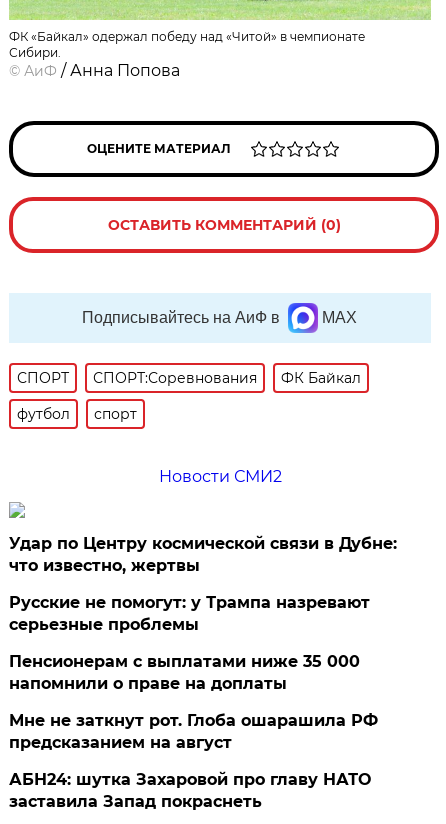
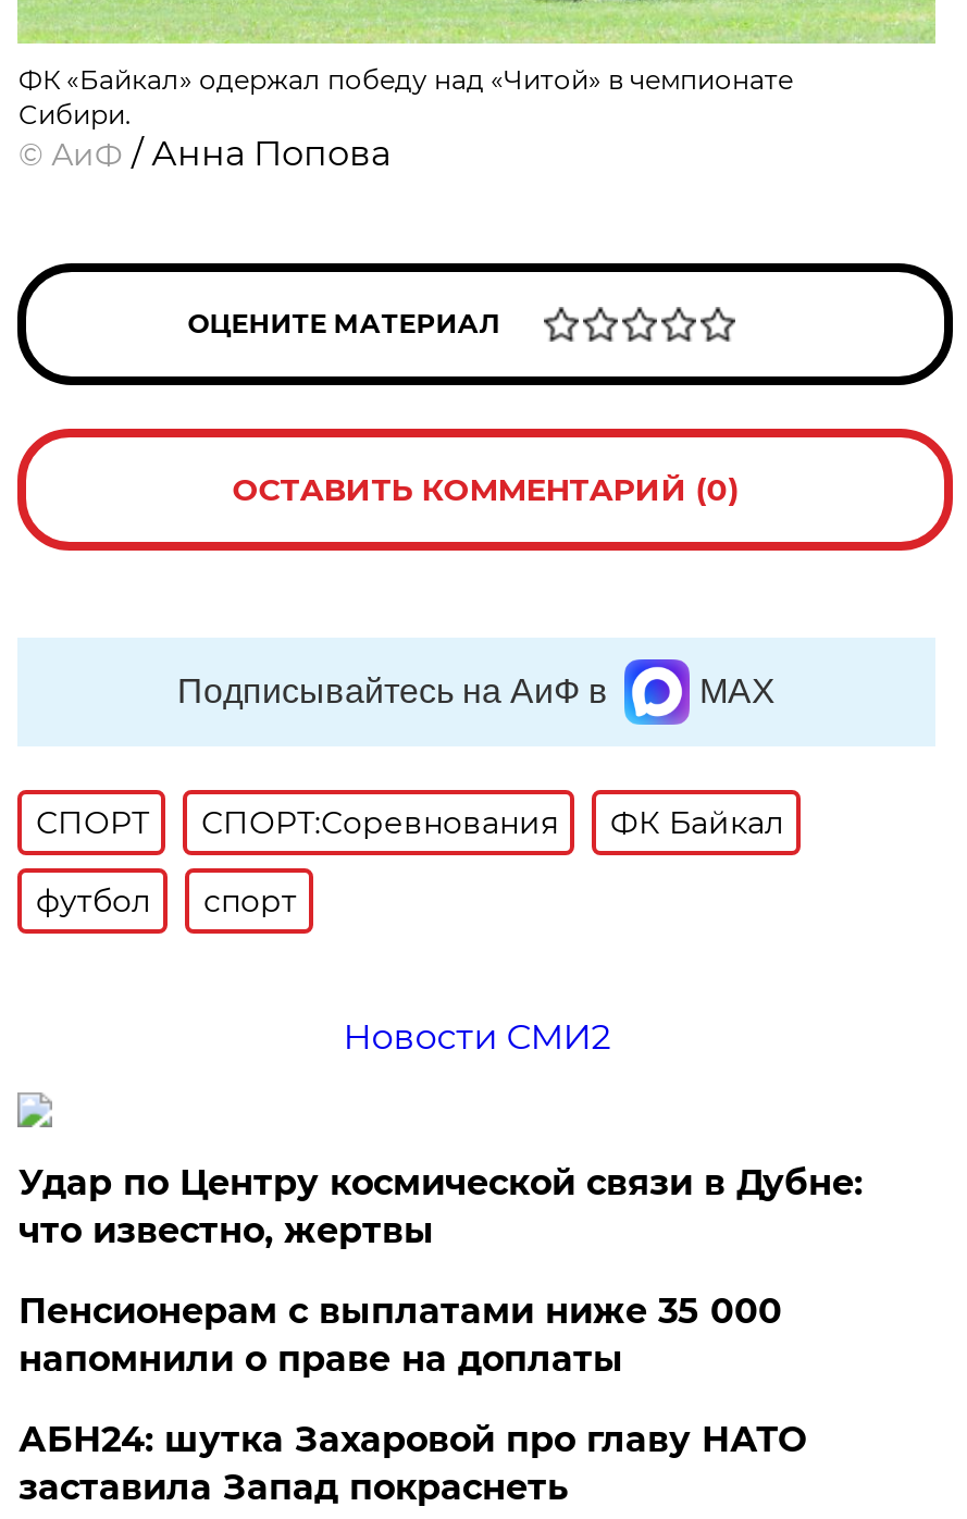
[9,592,370,633] Русские не помогут: у Трампа назревают | серьезные проблемы -> none
[9,710,378,751] Мне не заткнут рот. Глоба ошарашила РФ | предсказанием на август -> none

